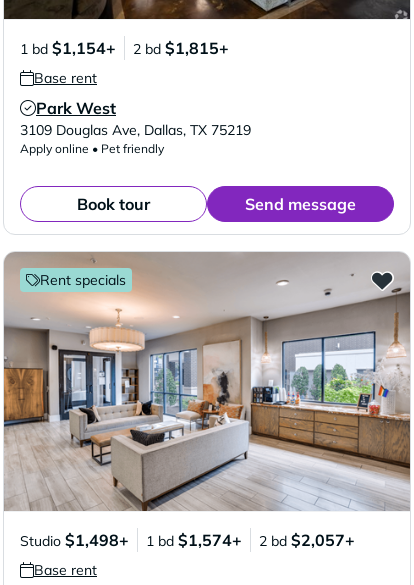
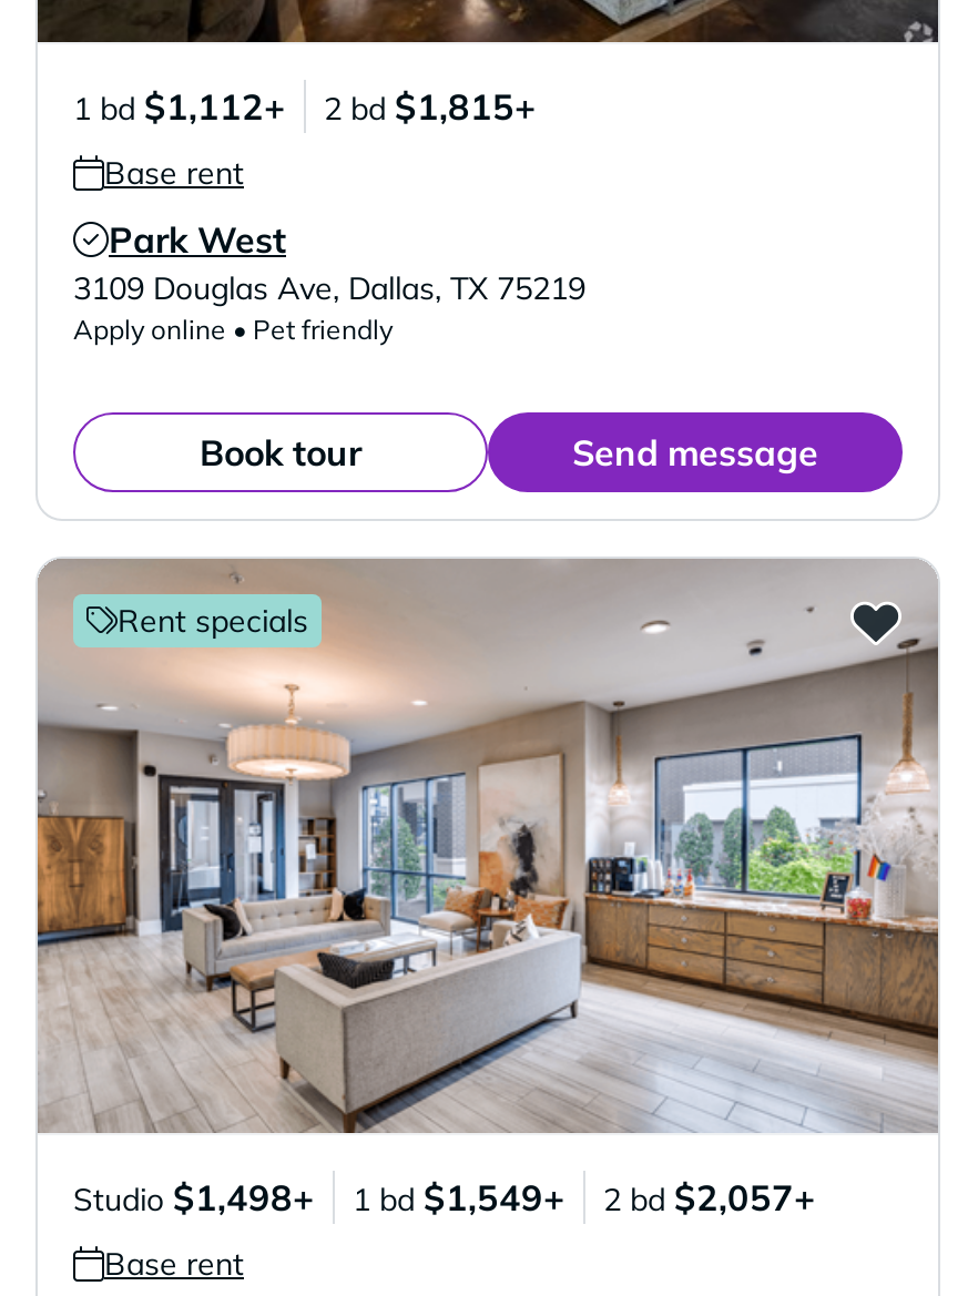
[20,38,229,58] 1 bd $1,154+ 2 bd $1,815+ -> [73,84,537,129] 1 bd $1,112+ 2 bd $1,815+
[20,530,355,550] Studio $1,498+ 1 bd $1,574+ 2 bd $2,057+ -> [73,1175,816,1220] Studio $1,498+ 1 bd $1,549+ 2 bd $2,057+

